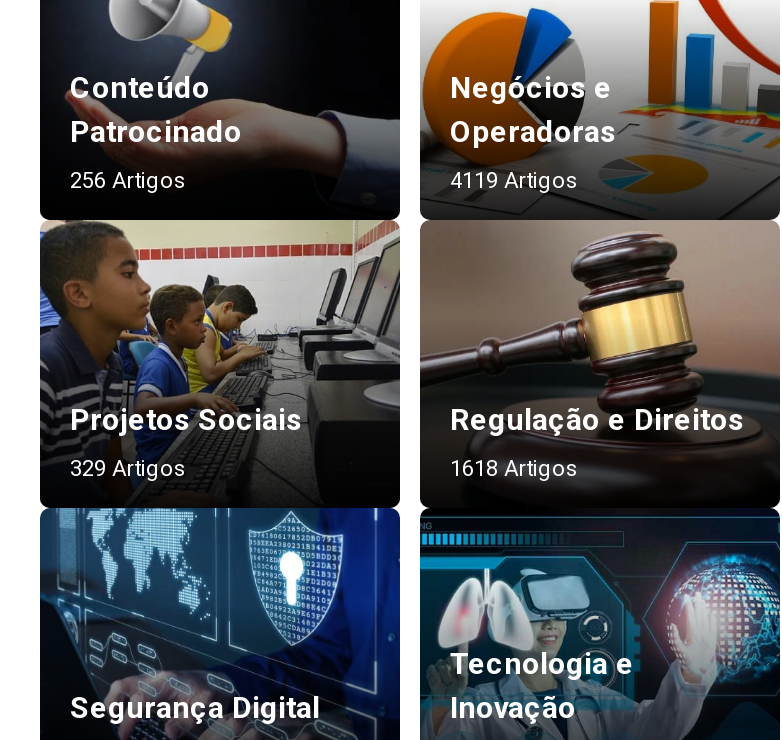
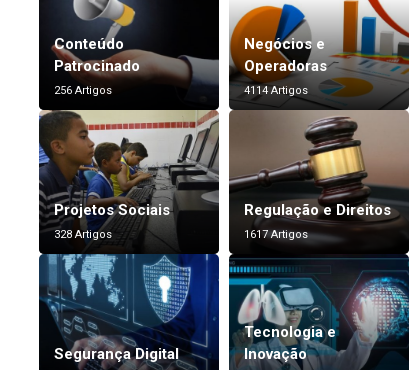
[450,168,578,194] 4119 Artigos -> [244,84,308,97] 4114 Artigos
[70,456,186,482] 329 Artigos -> [54,228,112,241] 328 Artigos
[450,456,578,482] 1618 Artigos -> [244,228,308,241] 1617 Artigos

